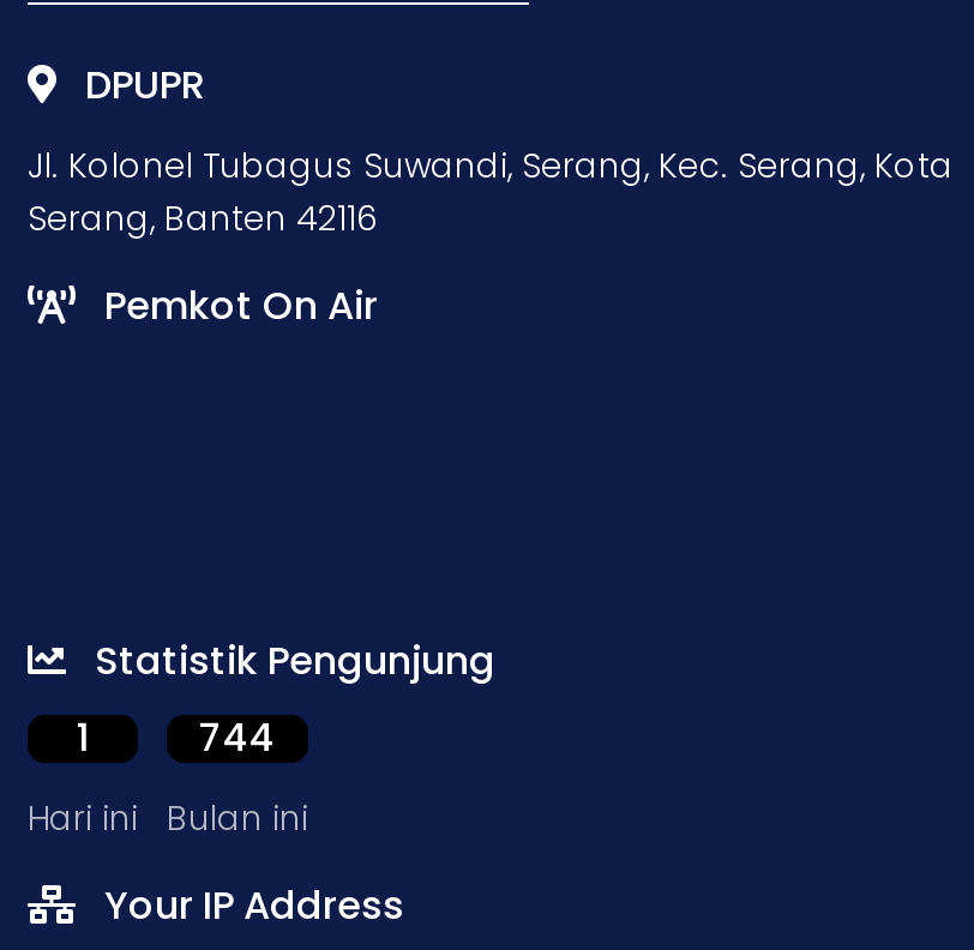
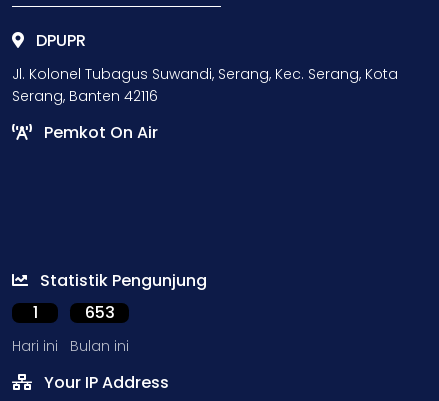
[199,710,276,765] 744 -> [84,301,114,324] 653

